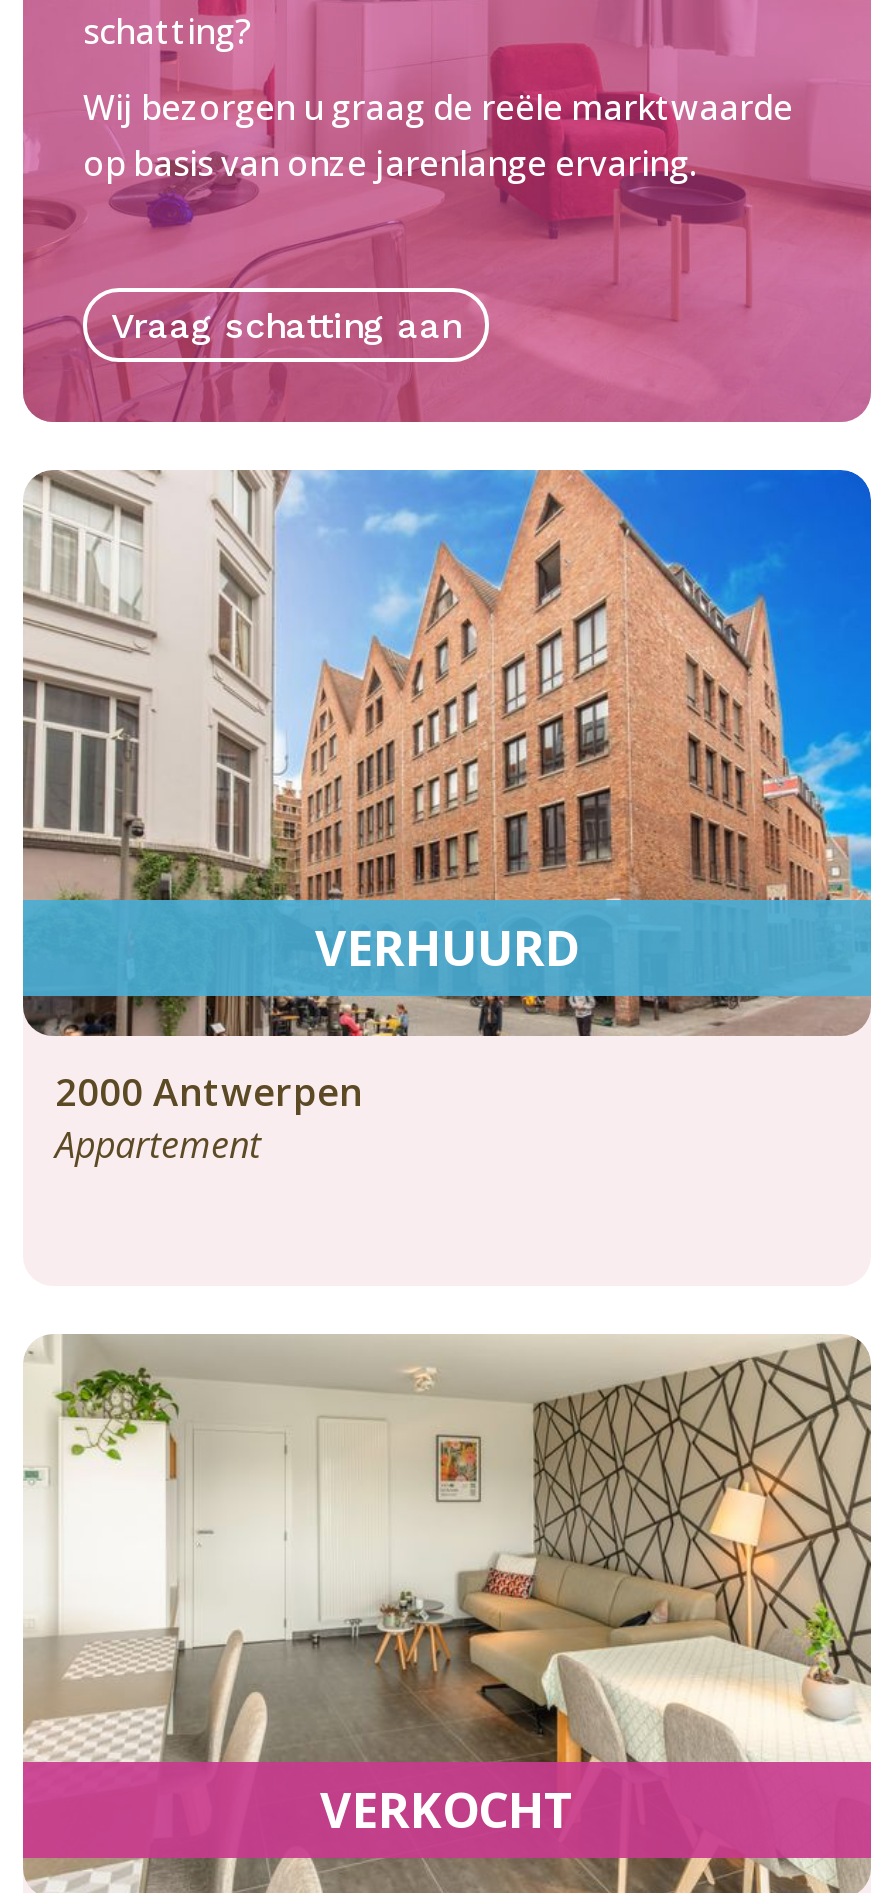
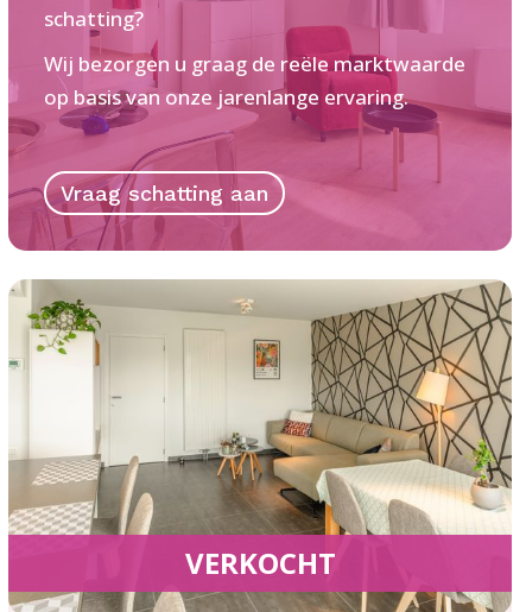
[21,468,873,1286] [image] | VERHUURD | 2000 Antwerpen | Appartement -> none

